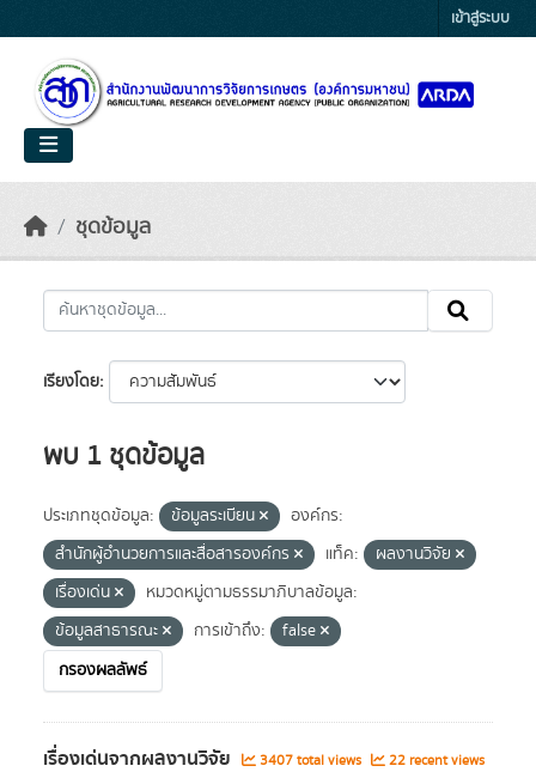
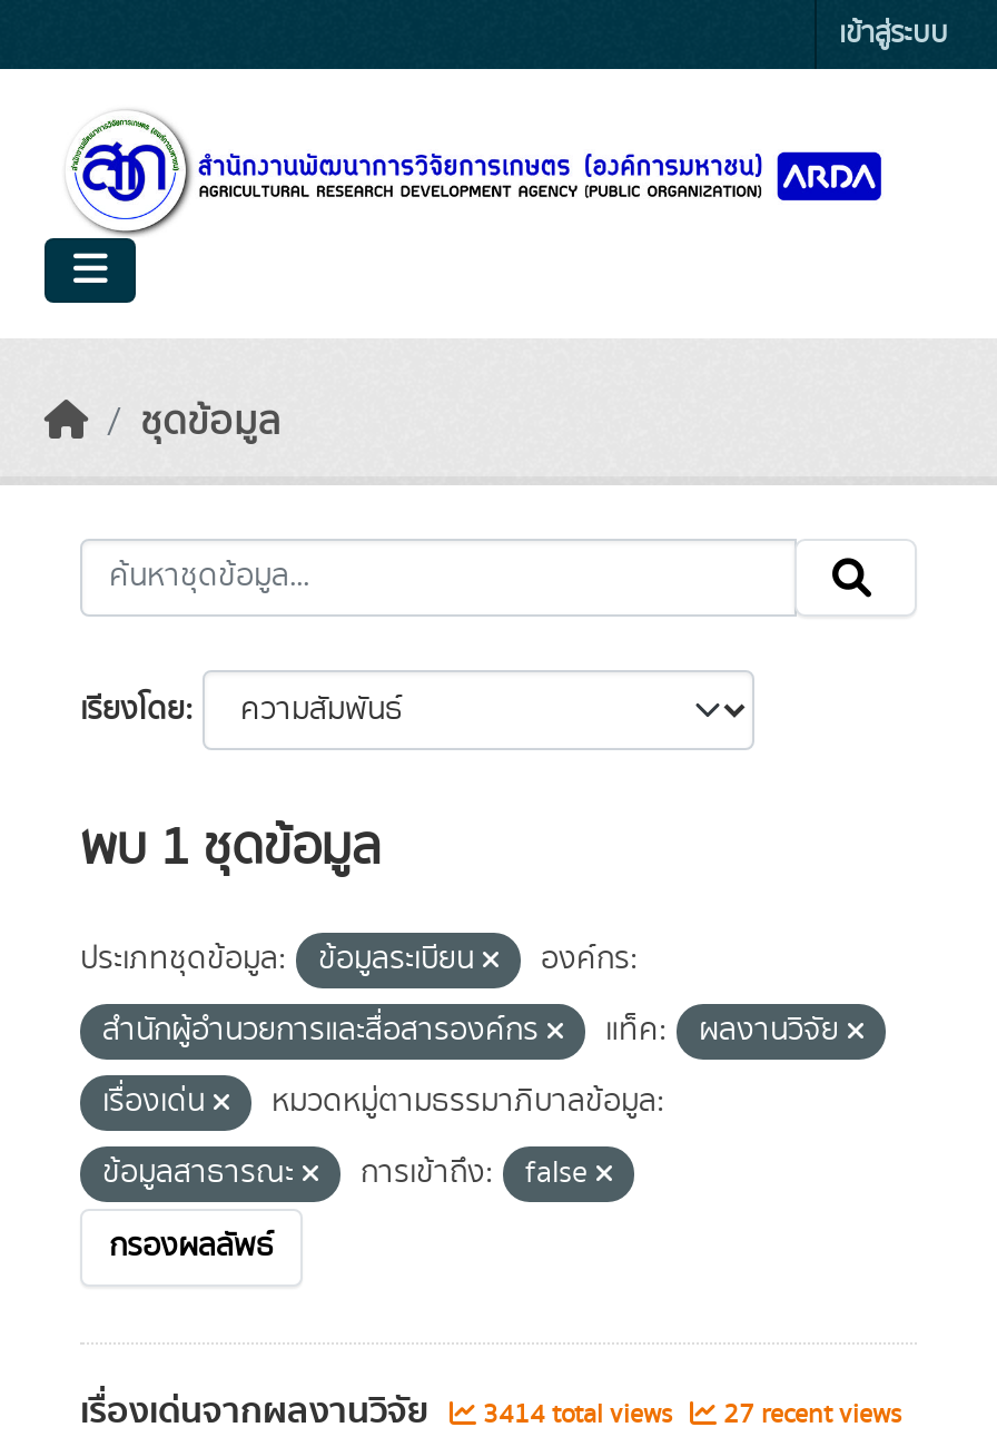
[256,750,365,771] 3407 total views -> [476,1396,679,1434] 3414 total views
[385,750,485,771] 22 recent views -> [717,1396,901,1434] 27 recent views

